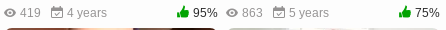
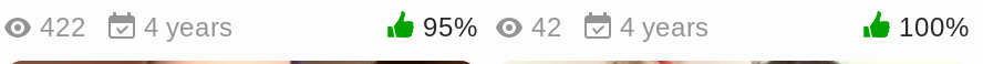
[20,6,107,20] 419 4 years -> [40,11,232,42] 422 4 years
[242,6,263,20] 863 -> [531,11,562,42] 42
[289,6,329,20] 5 years -> [620,11,708,42] 4 years
[415,6,440,20] 75% -> [899,11,970,42] 100%

